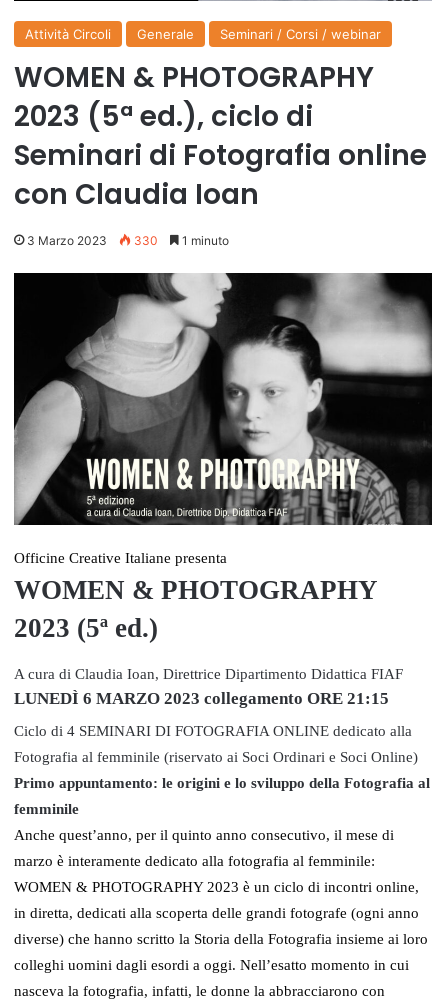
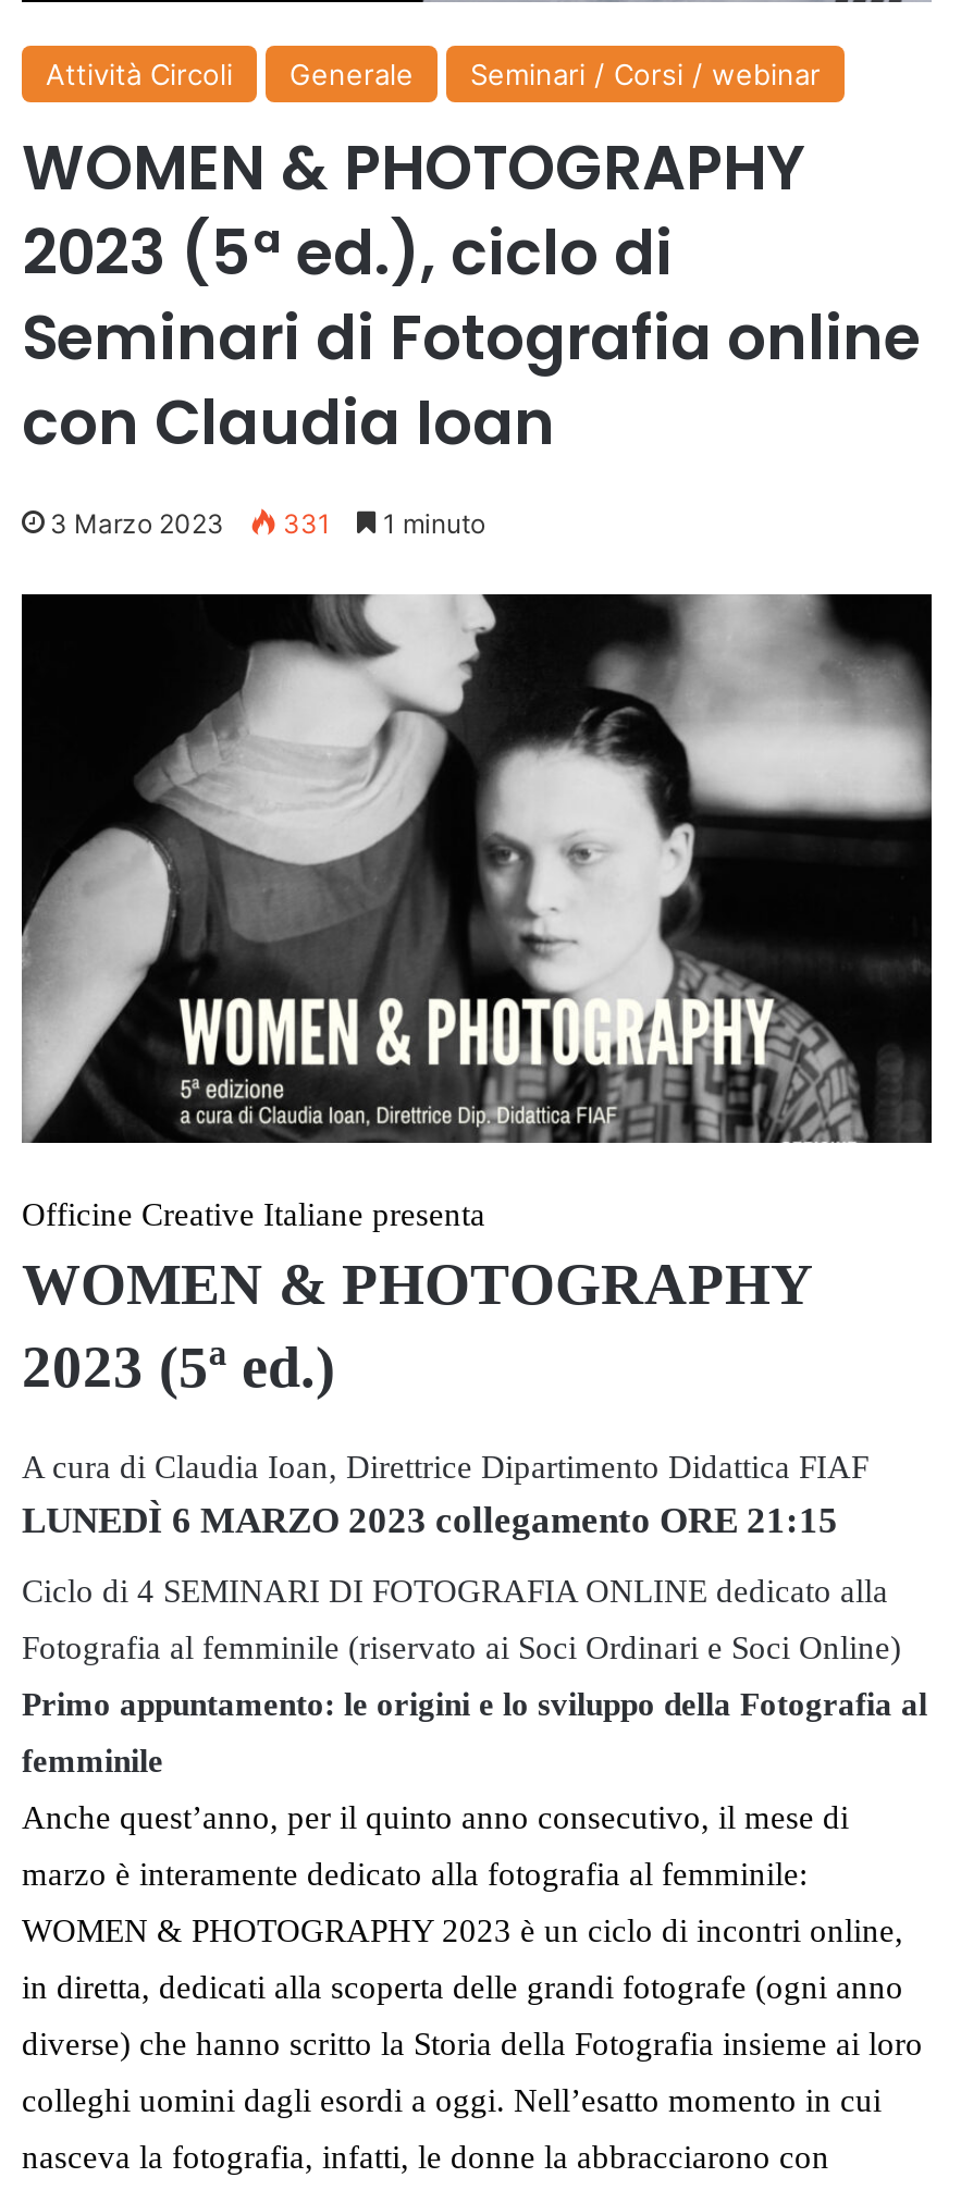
[27,233,229,248] 3 Marzo 2023 330 1 minuto -> [50,508,485,541] 3 Marzo 2023 331 1 minuto

